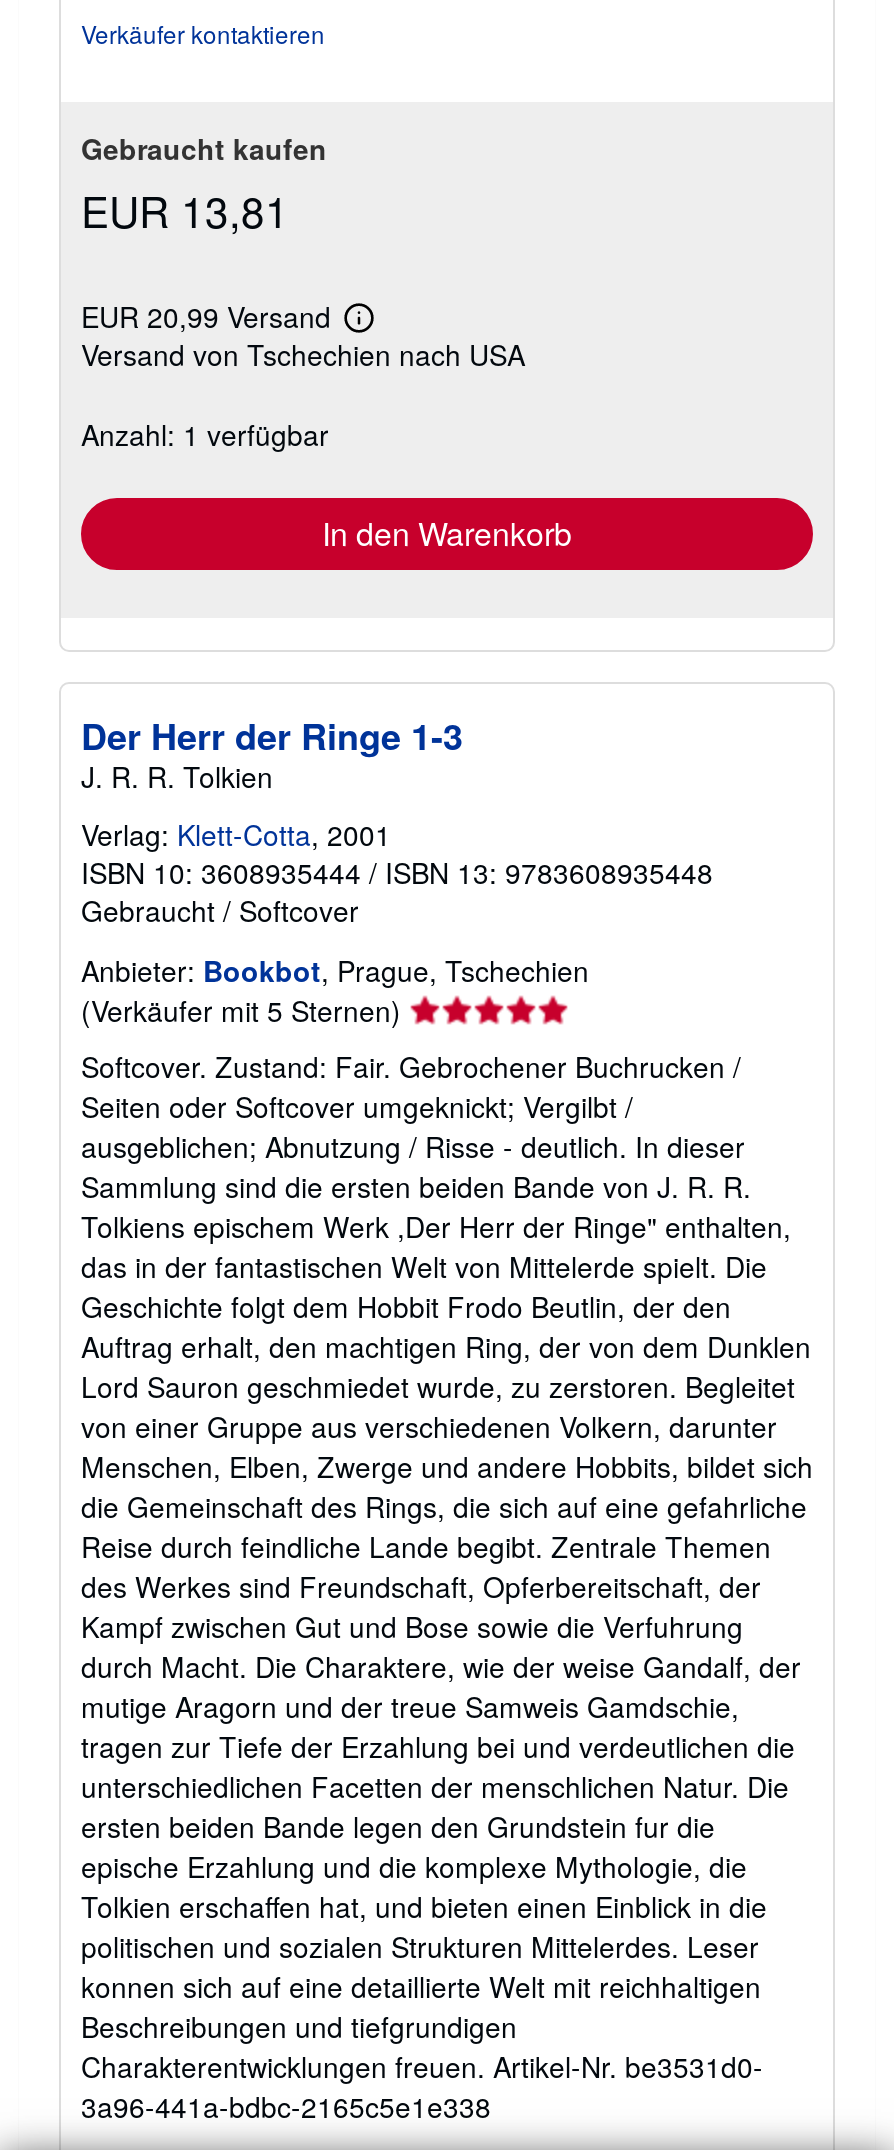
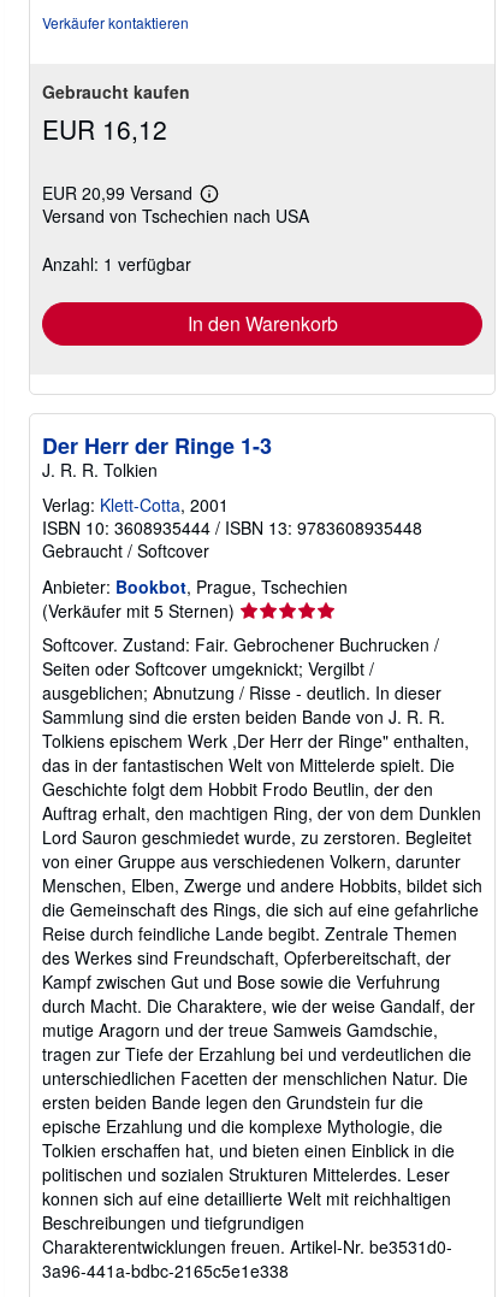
[81,180,289,240] EUR 13,81 -> [42,111,167,147] EUR 16,12

